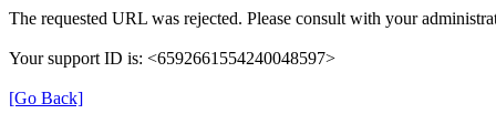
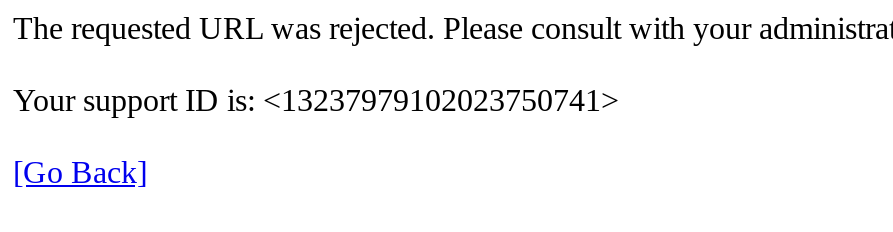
[9,49,335,68] Your support ID is: <6592661554240048597> -> [13,83,619,117] Your support ID is: <13237979102023750741>

